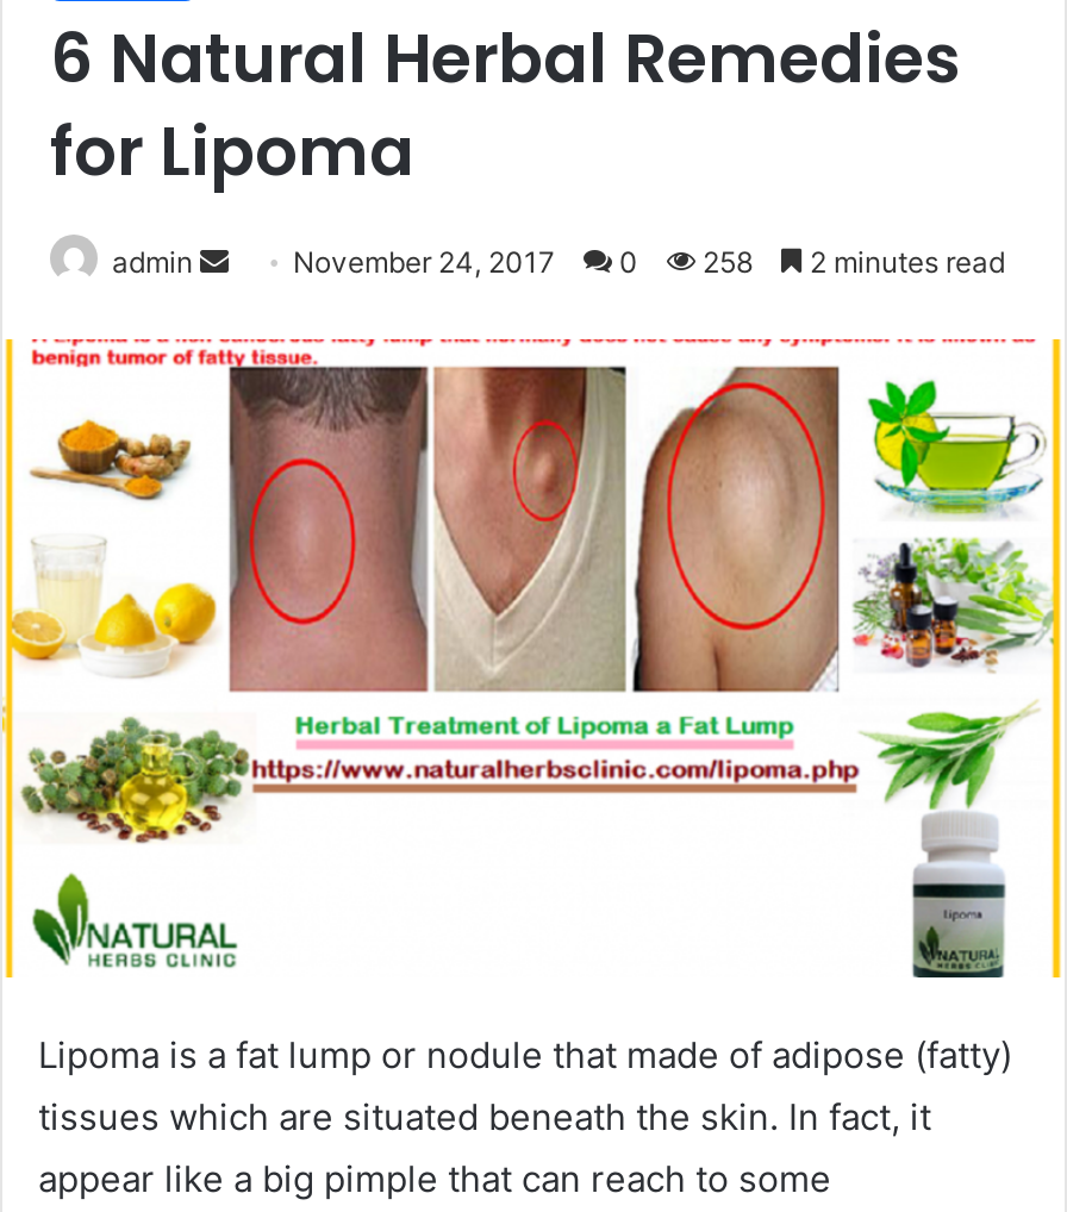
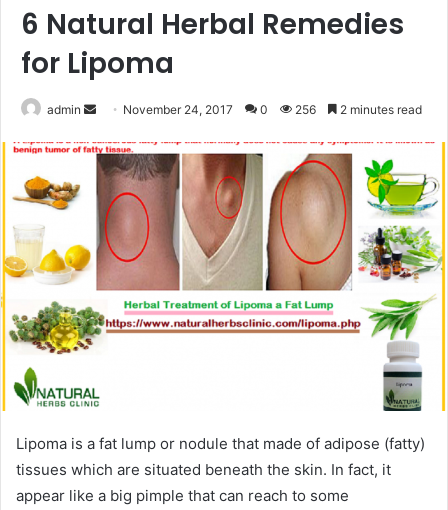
[695,243,753,279] 258 -> [292,102,316,117] 256

